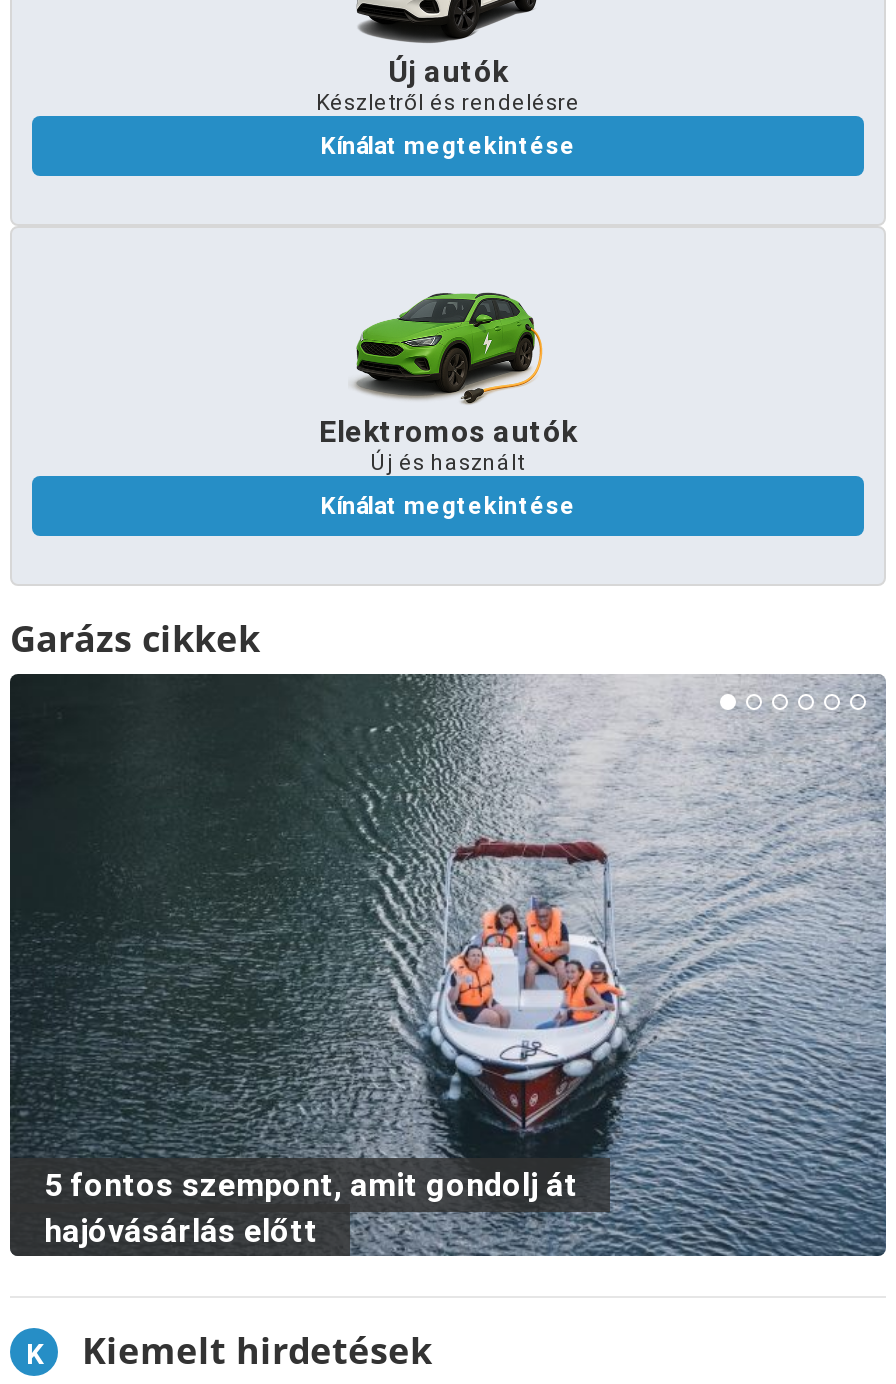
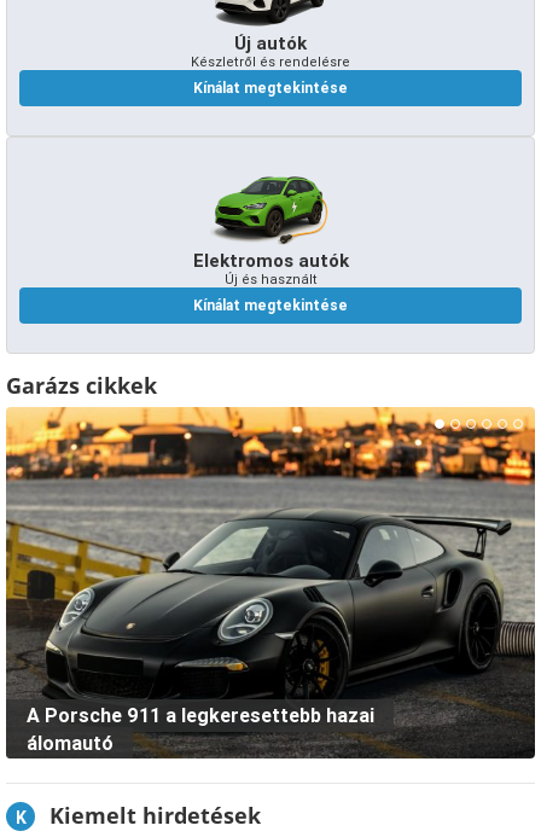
[8,672,888,1258] [image] | 5 fontos szempont, amit gondolj át | hajóvásárlás előtt -> [5,406,536,760] [image] | A Porsche 911 a legkeresettebb hazai | álomautó

